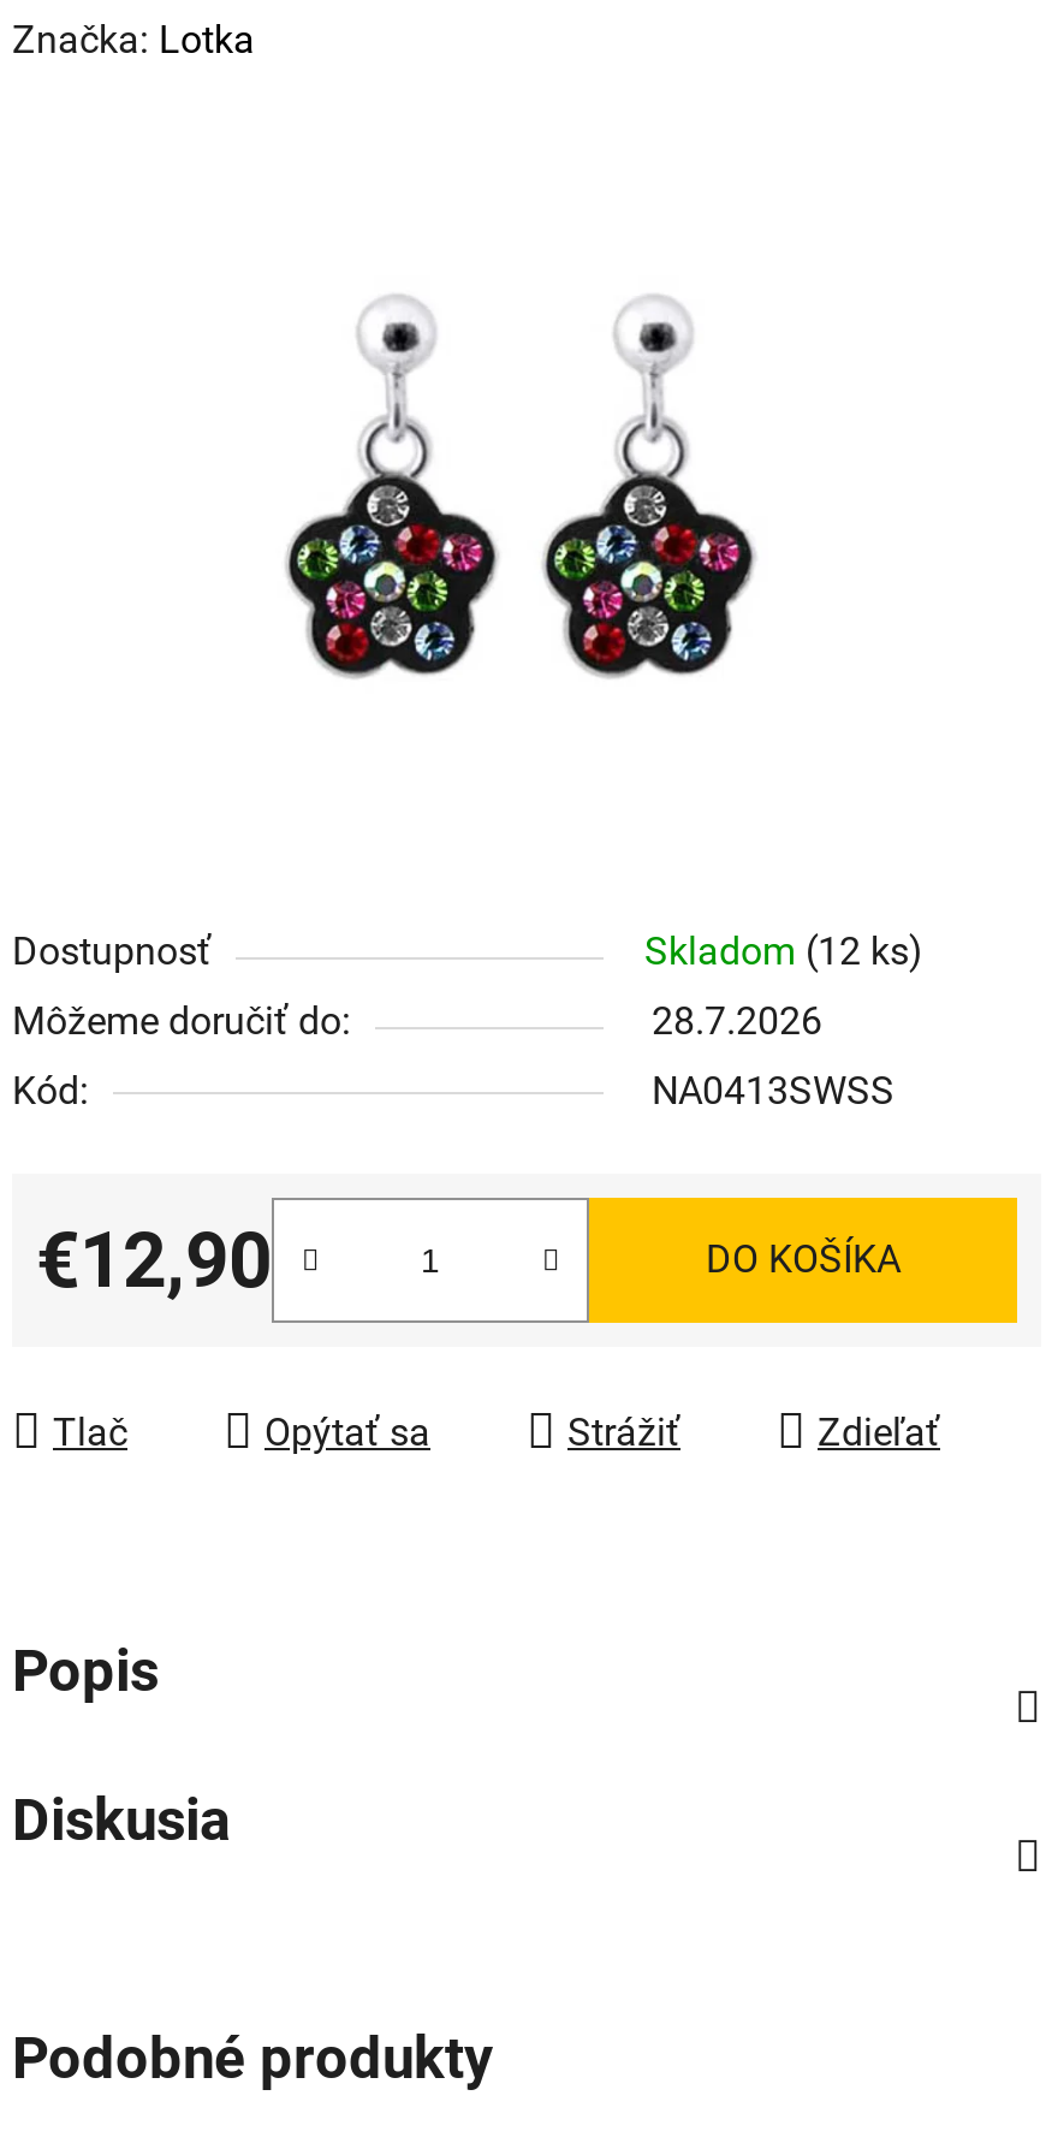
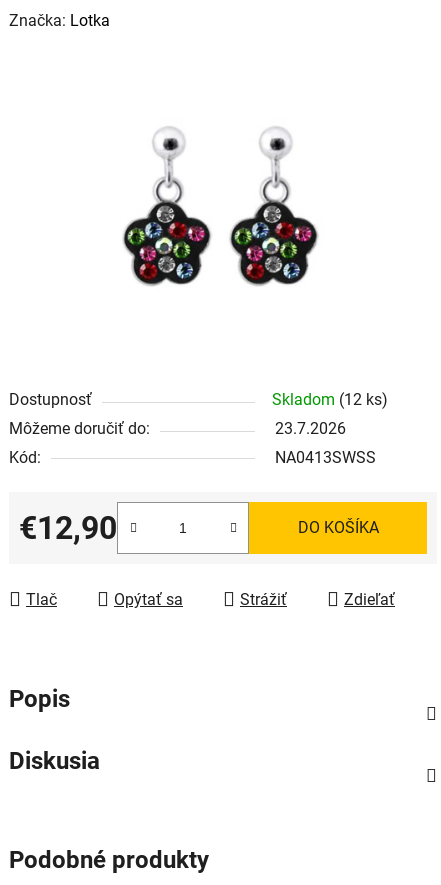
[652,997,822,1043] 28.7.2026 -> [275,419,346,438] 23.7.2026

